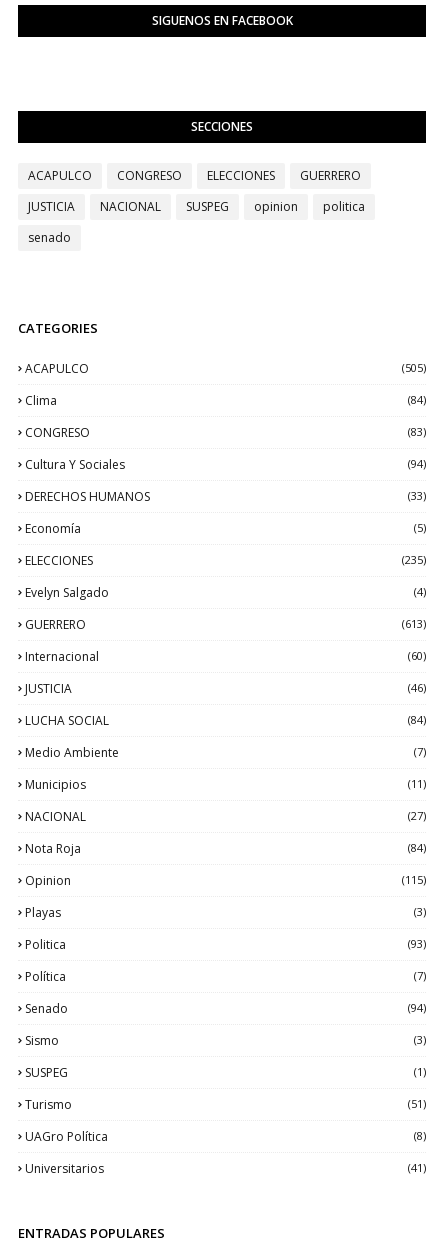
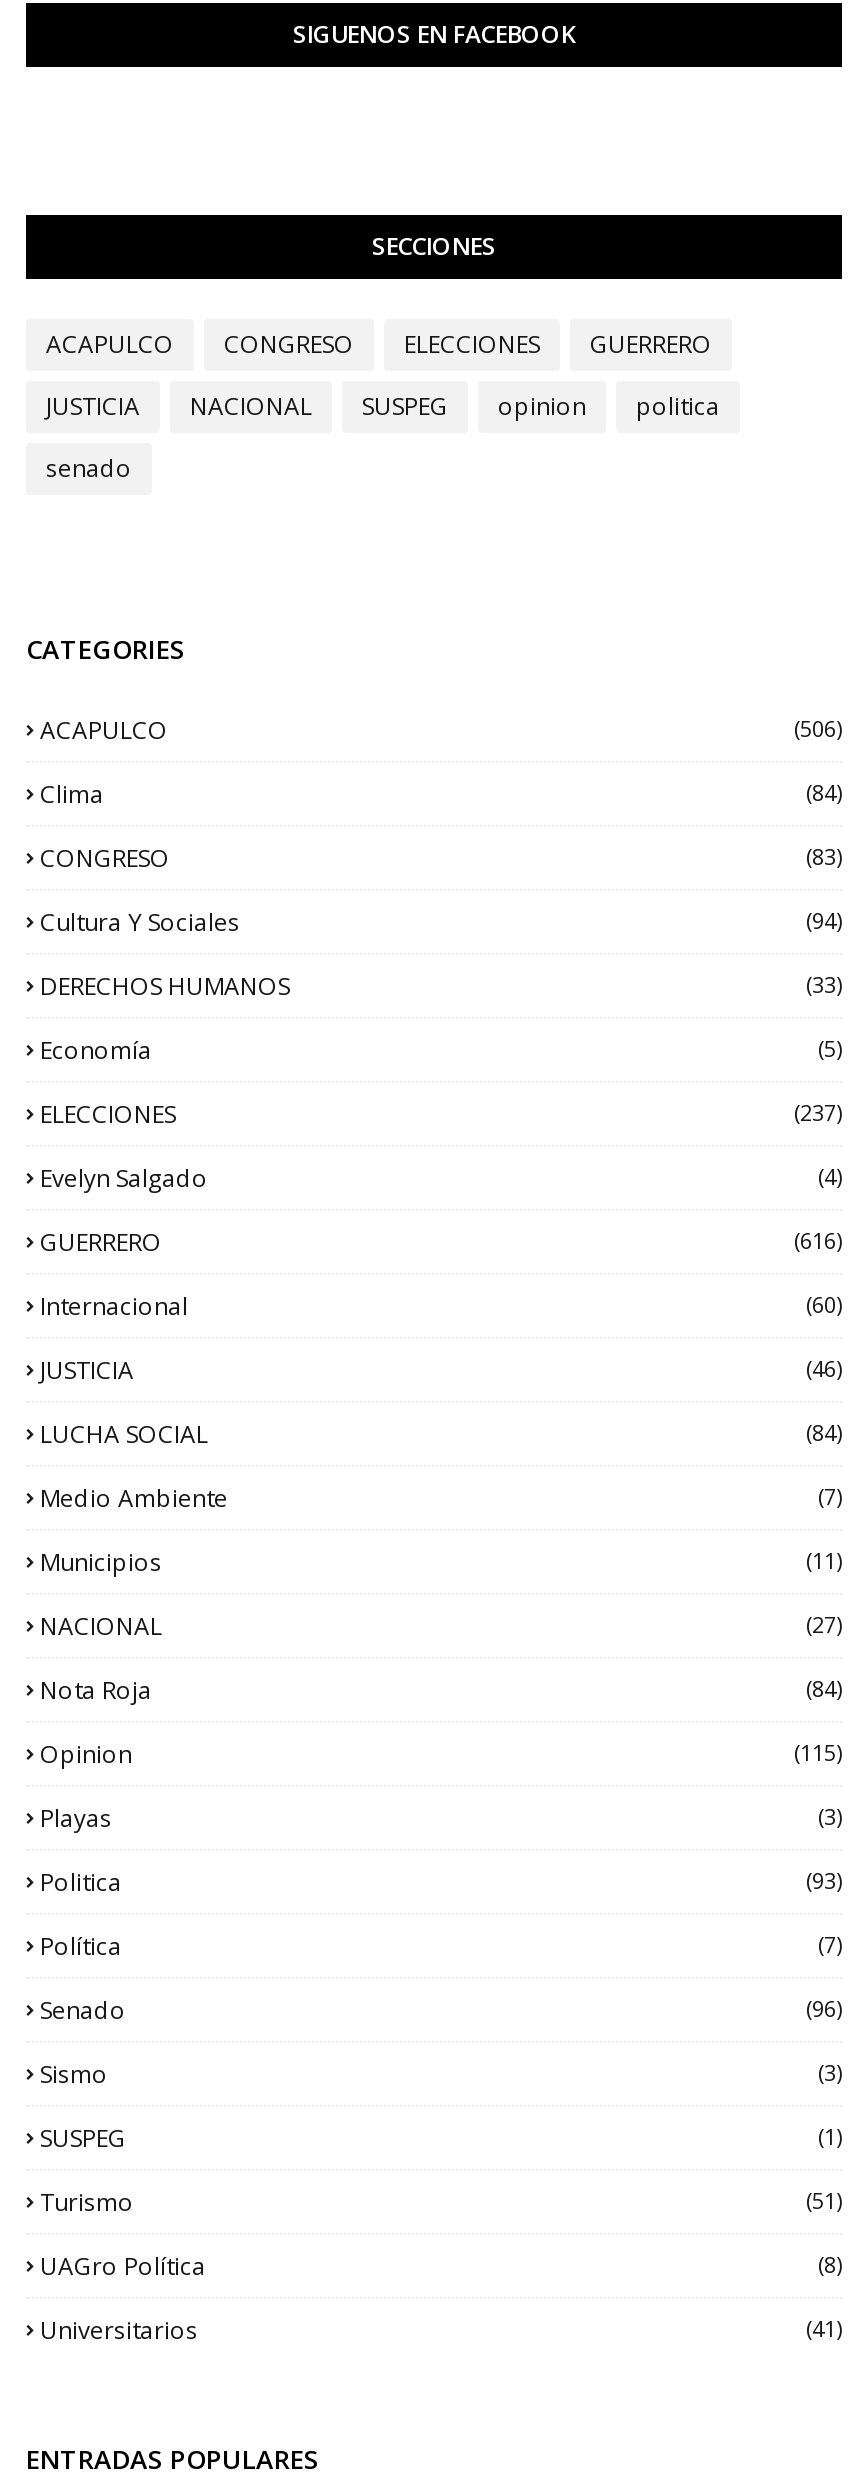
[402,359,426,374] (505) -> [794,712,842,742] (506)
[402,551,426,566] (235) -> [794,1096,842,1126] (237)
[402,615,426,630] (613) -> [794,1224,842,1254] (616)
[408,999,426,1014] (94) -> [806,1992,842,2022] (96)

